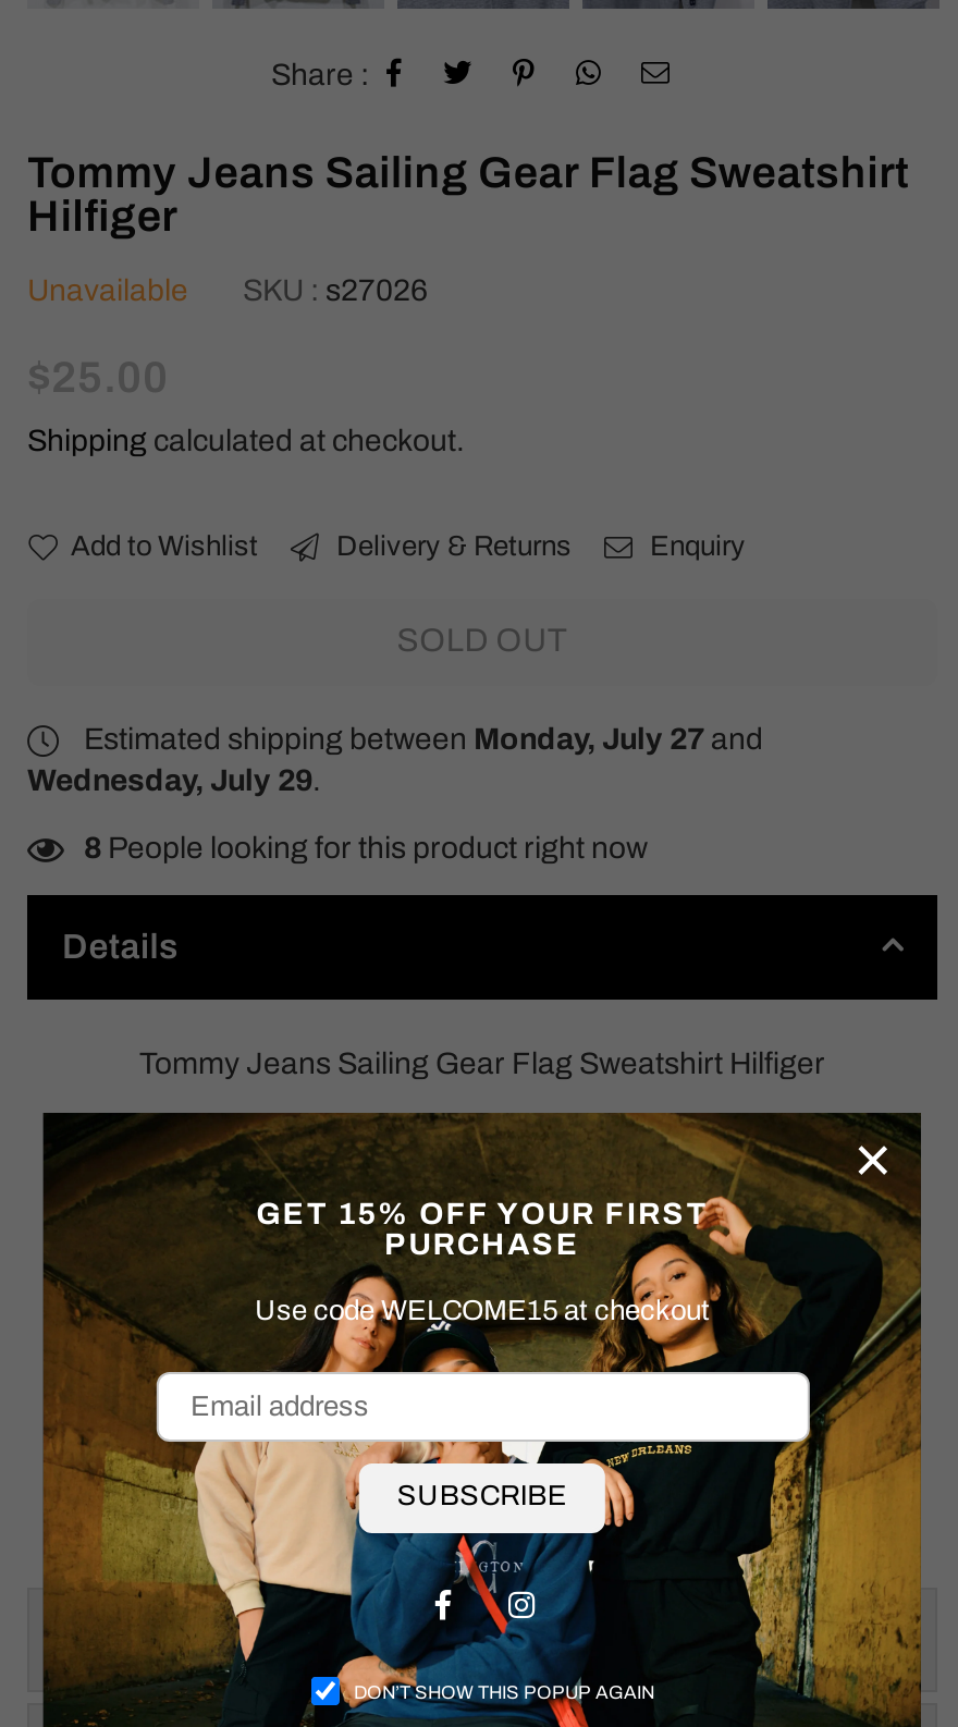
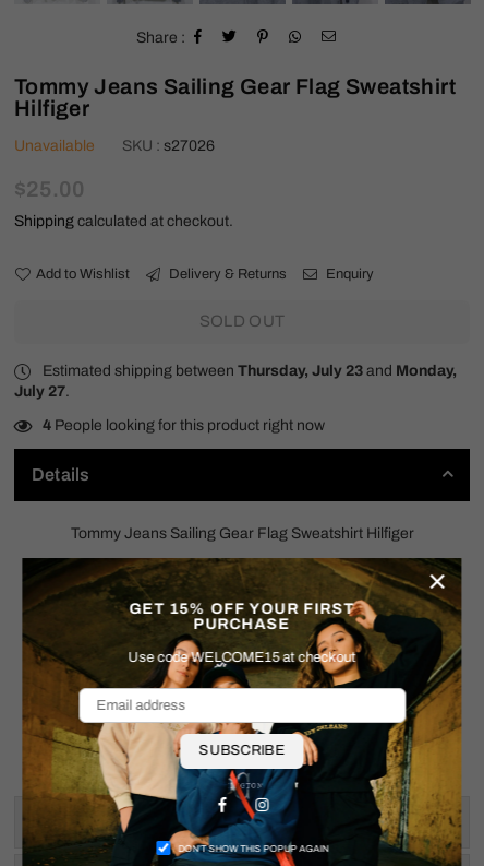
[27,723,763,797] Estimated shipping between Monday, July 27 and | Wednesday, July 29. -> [14,362,457,400] Estimated shipping between Thursday, July 23 and Monday, | July 27.
[84,832,648,864] 8 People looking for this product right now -> [43,417,325,433] 4 People looking for this product right now

